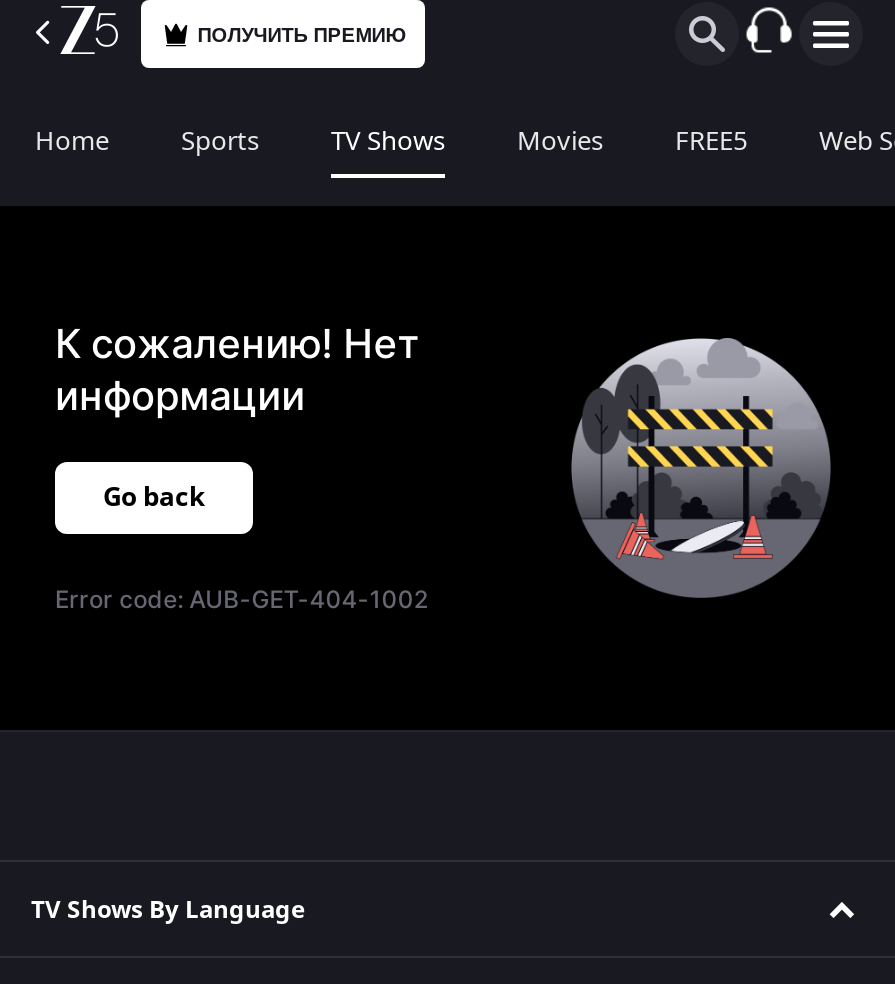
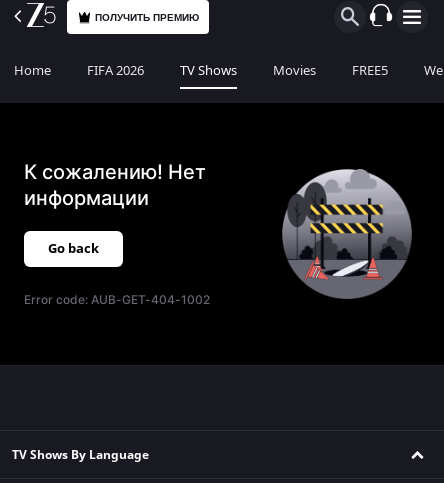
[181,122,259,160] Sports -> [87,61,144,80] FIFA 2026

